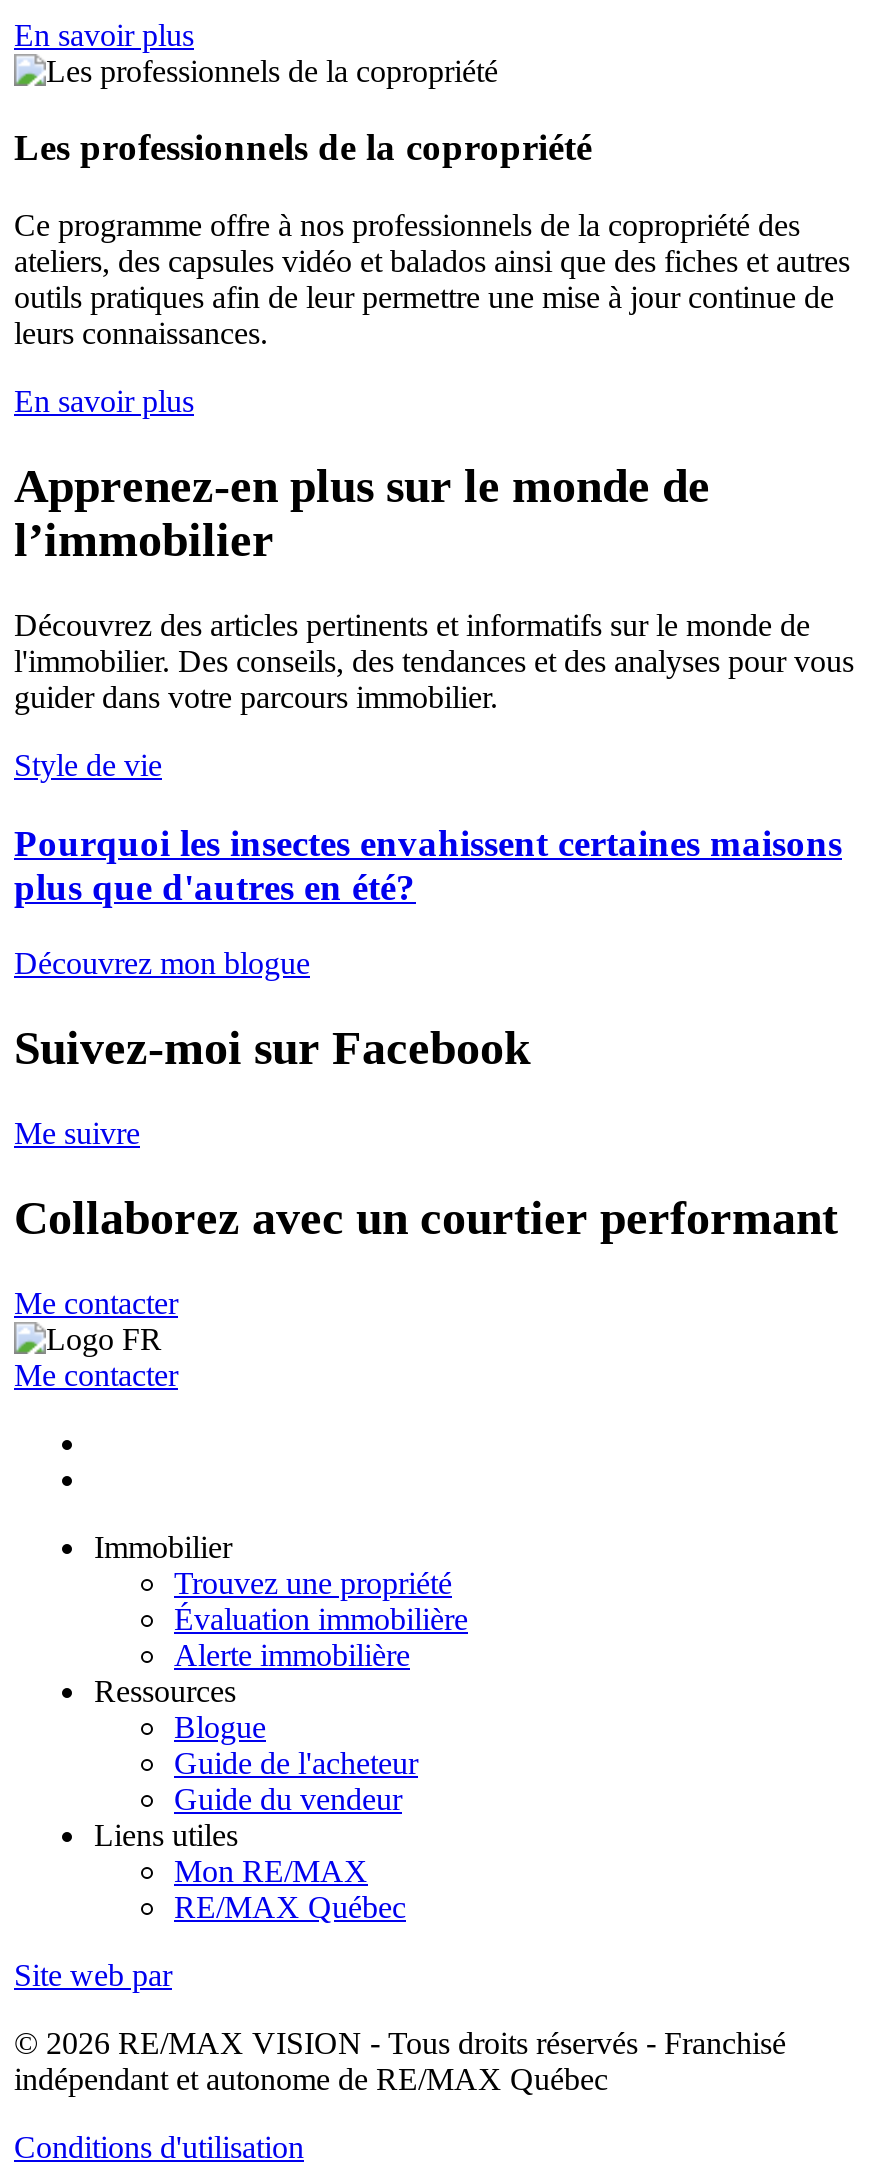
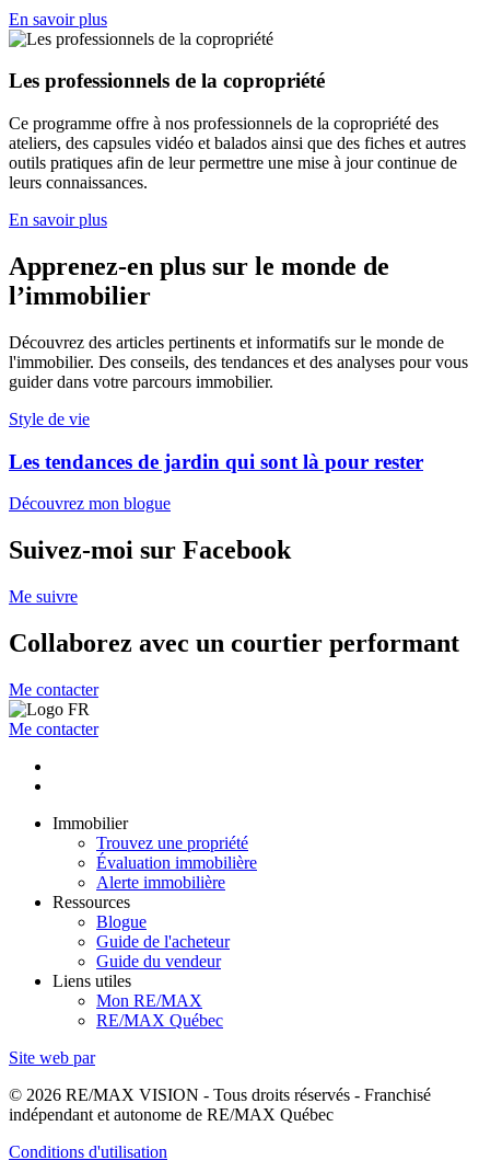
[14,821,842,907] Pourquoi les insectes envahissent certaines maisons | plus que d'autres en été? -> [9,450,423,473] Les tendances de jardin qui sont là pour rester

